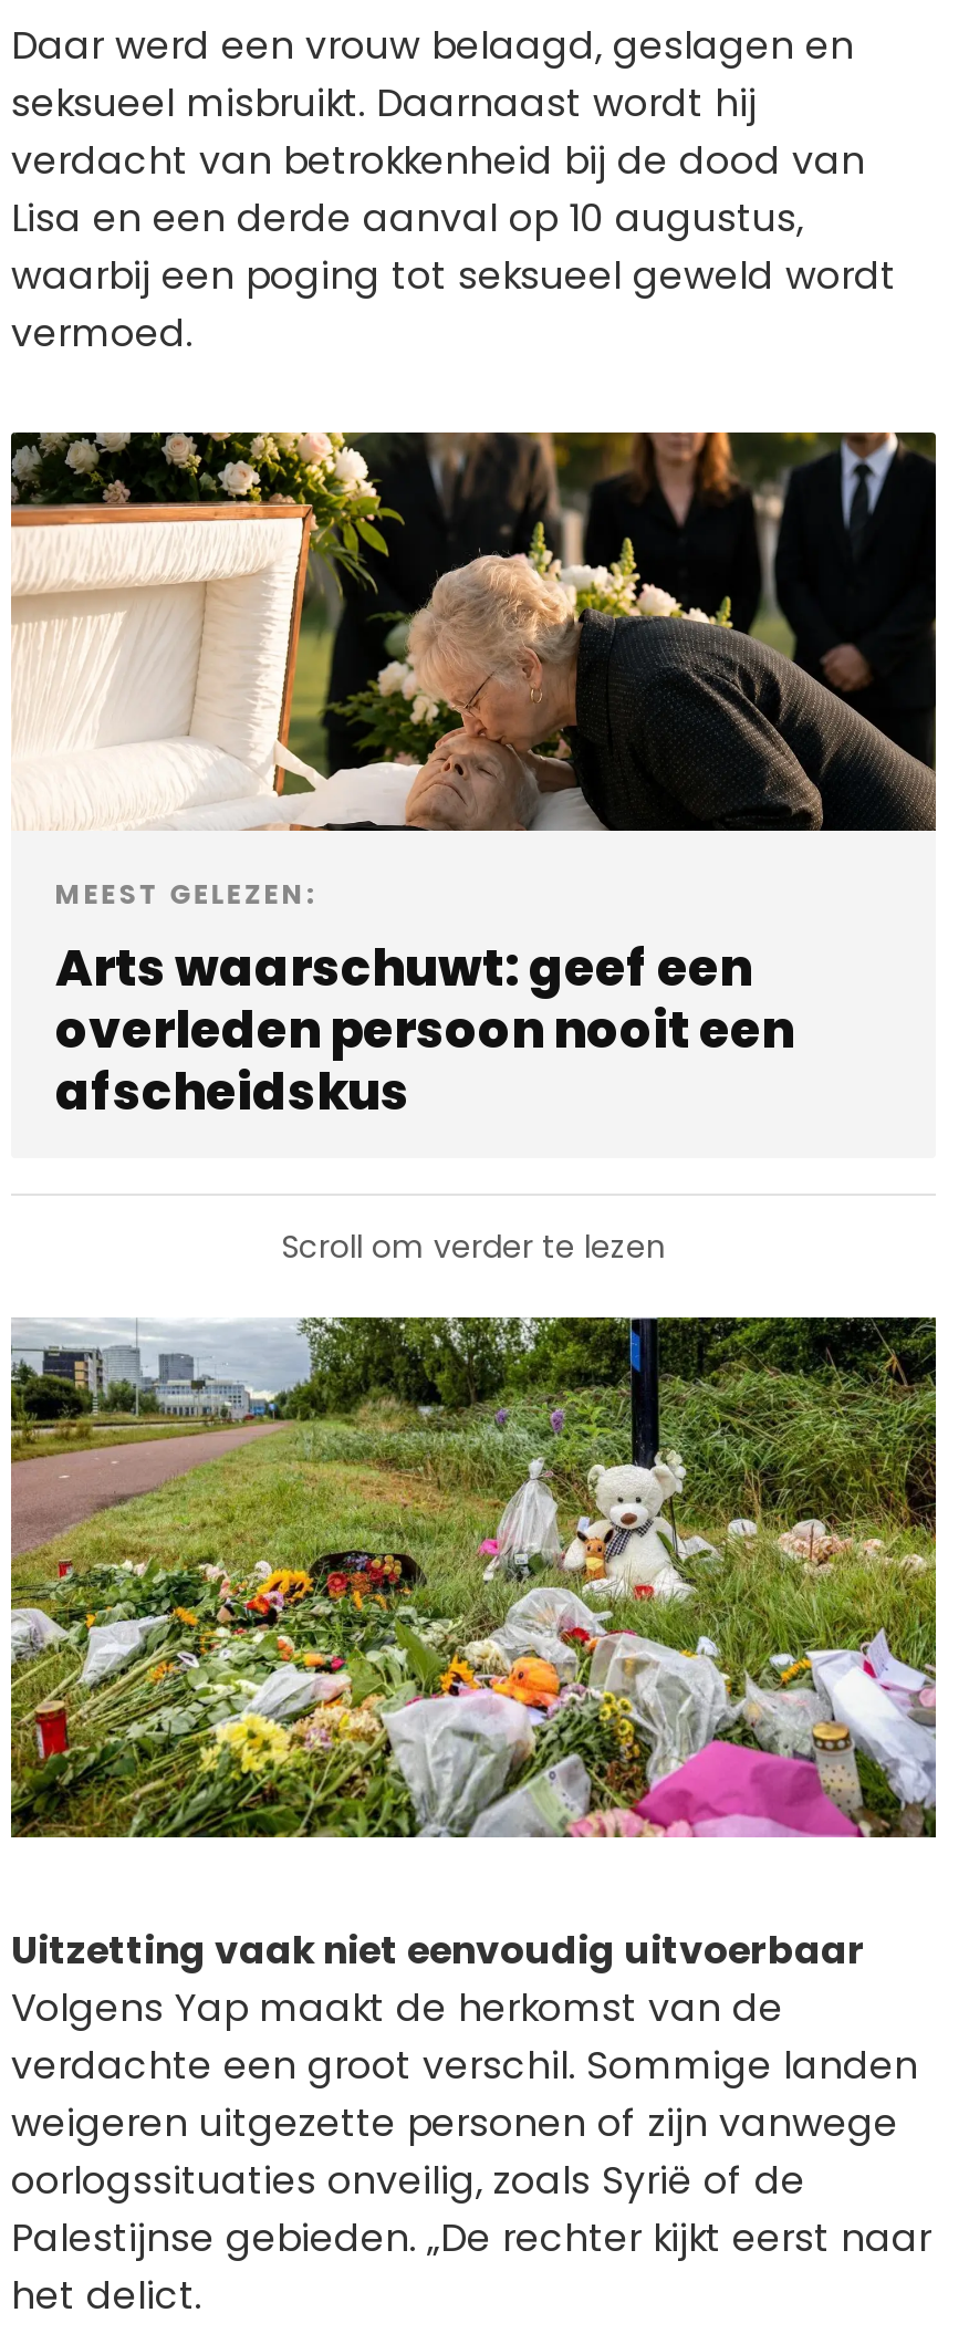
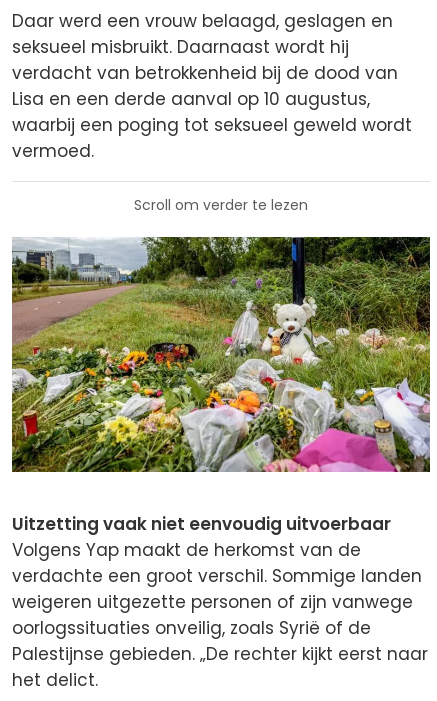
[9,429,938,1127] [image] | MEEST GELEZEN: | Arts waarschuwt: geef een | overleden persoon nooit een | afscheidskus -> none

